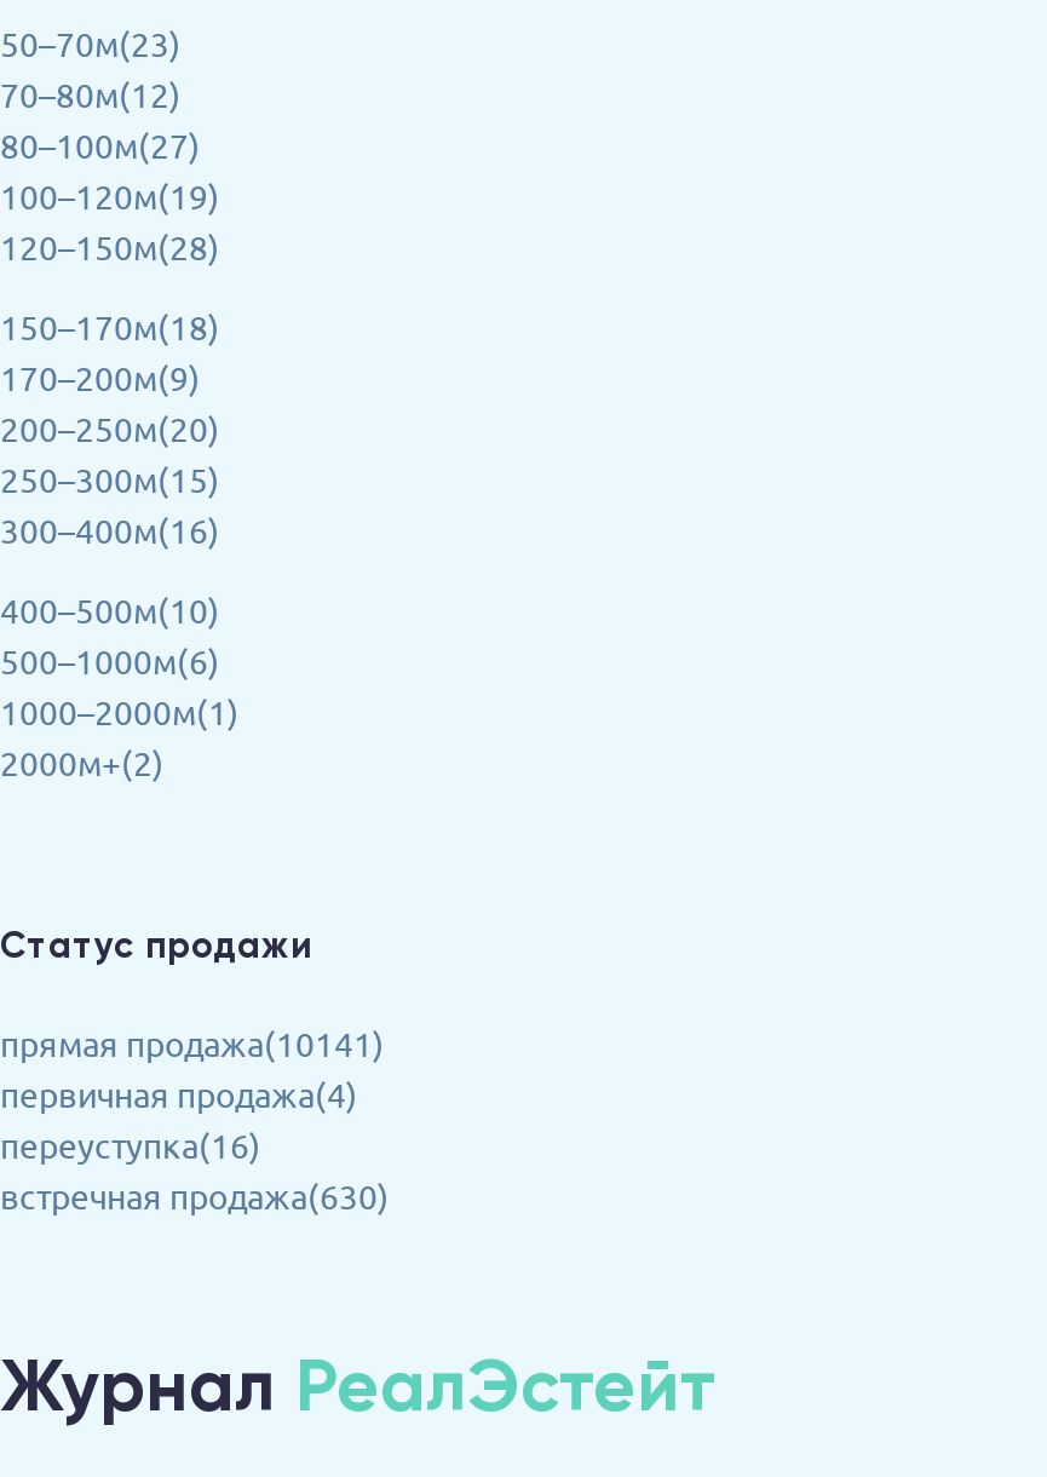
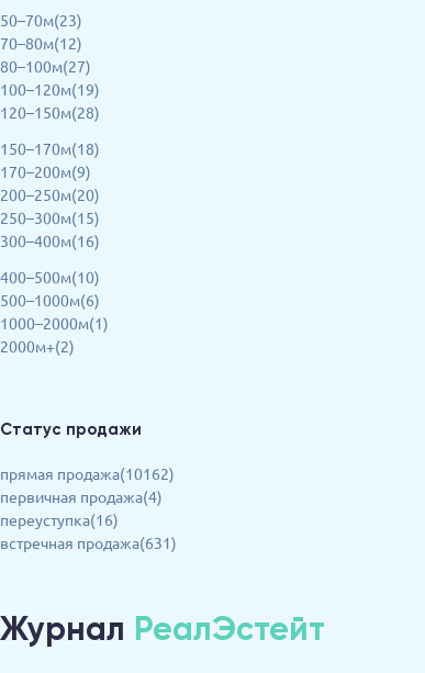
[0,1021,385,1065] прямая продажа(10141) -> [0,464,175,483] прямая продажа(10162)
[0,1174,390,1217] встречная продажа(630) -> [0,533,177,552] встречная продажа(631)

